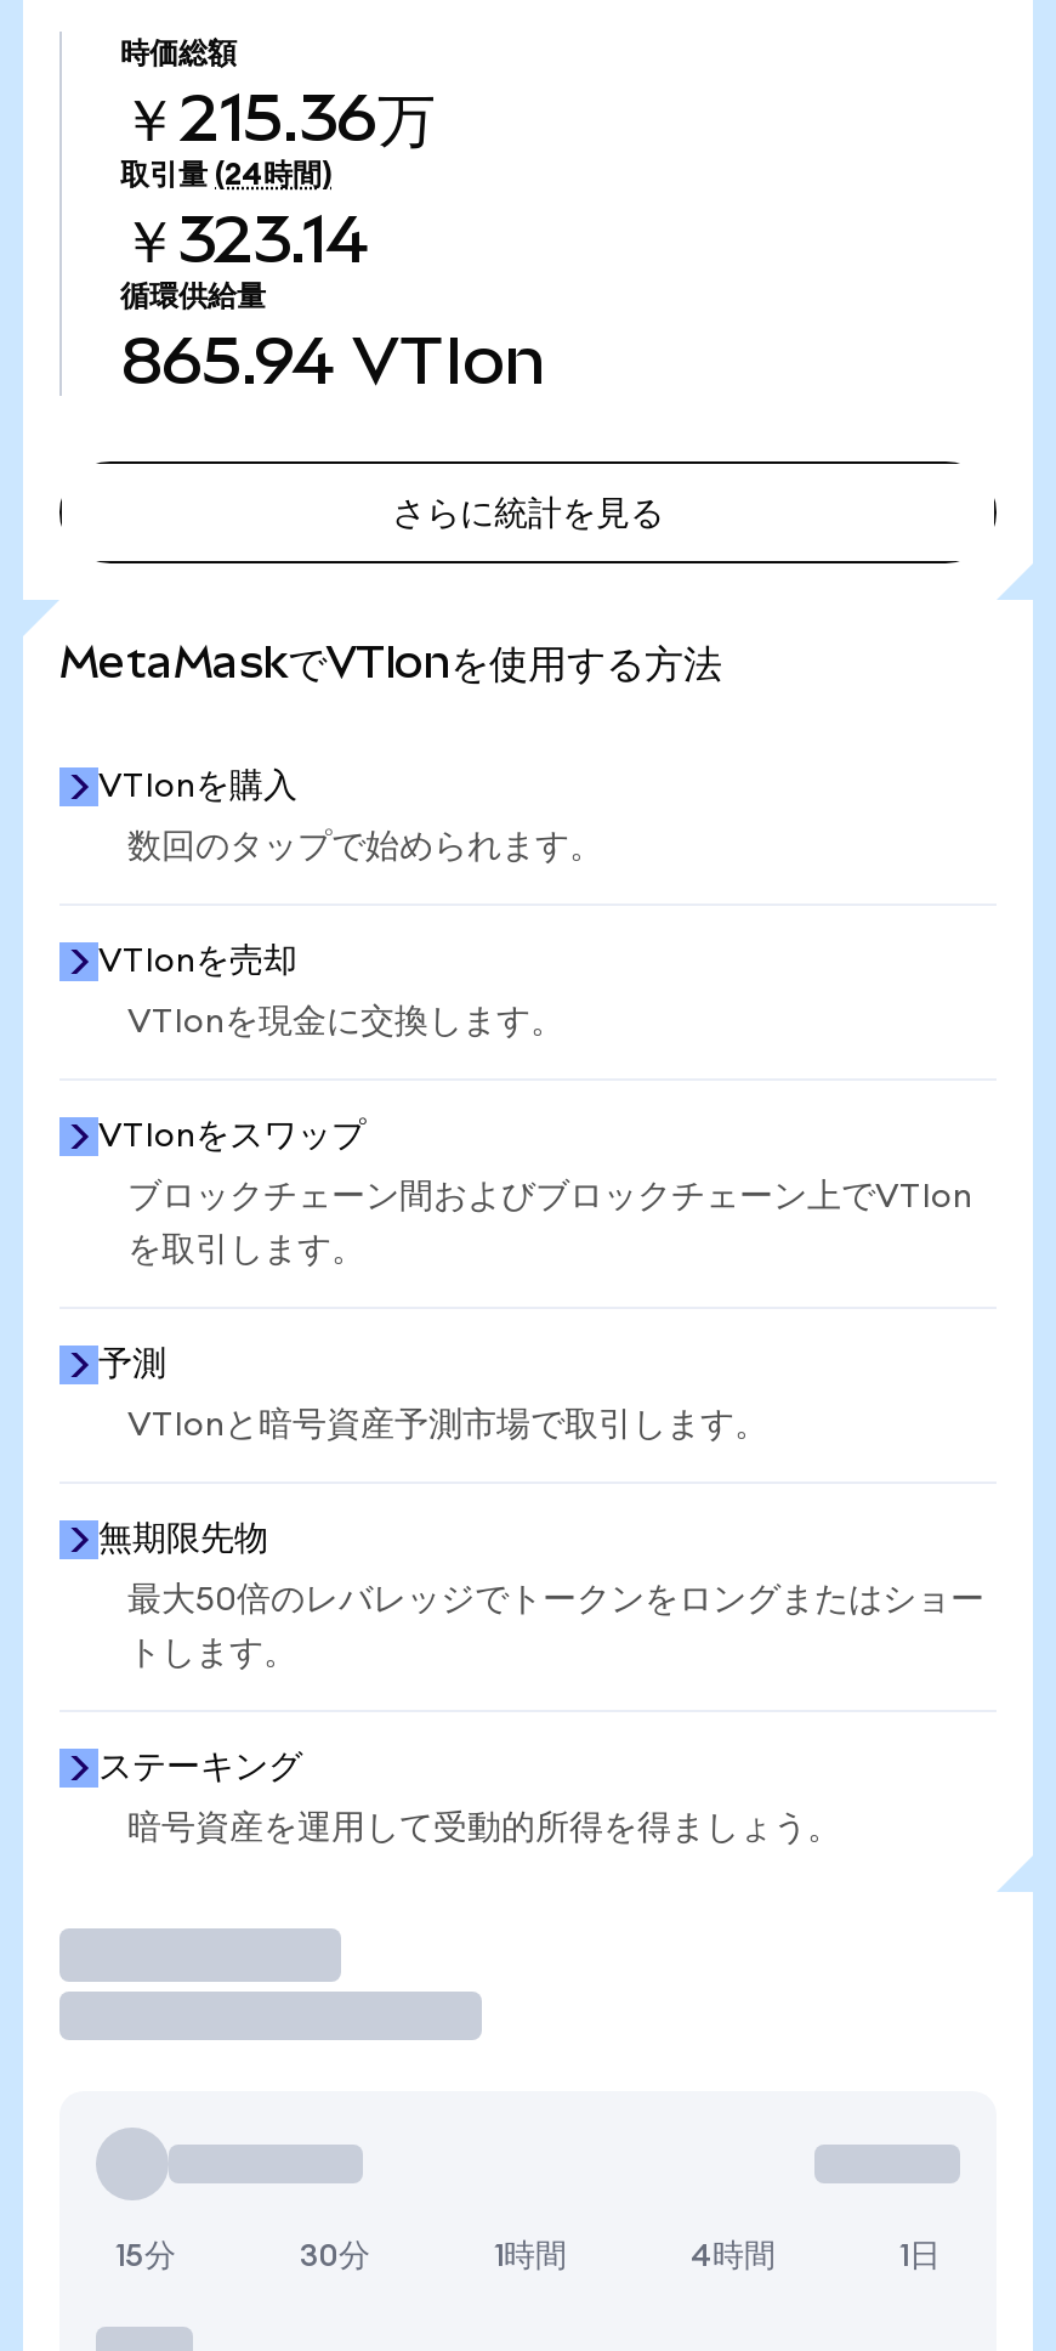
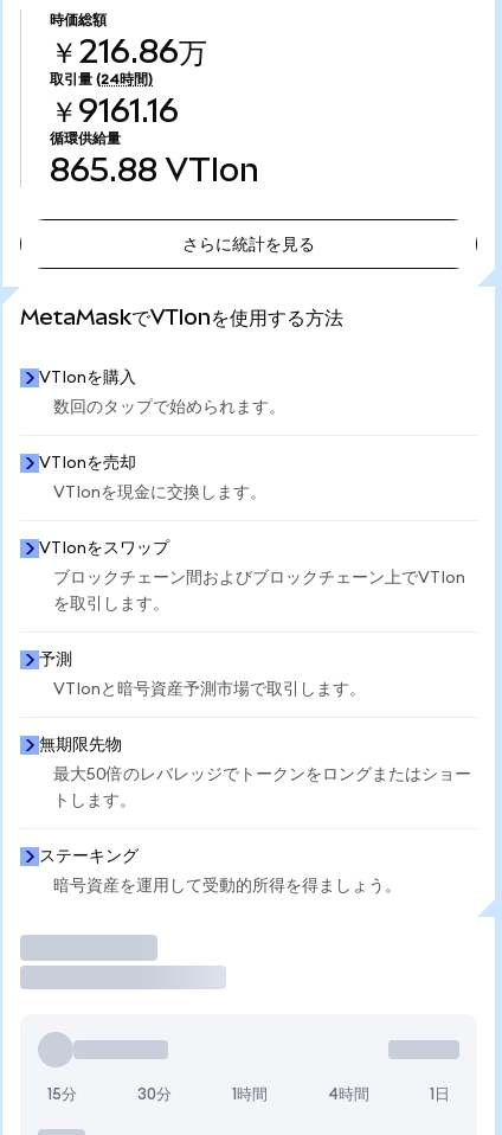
[120,80,436,155] ￥215.36万 -> [50,33,207,70] ￥216.86万
[120,202,370,277] ￥323.14 -> [50,92,179,129] ￥9161.16
[120,323,545,398] 865.94 VTIon -> [50,152,259,188] 865.88 VTIon

